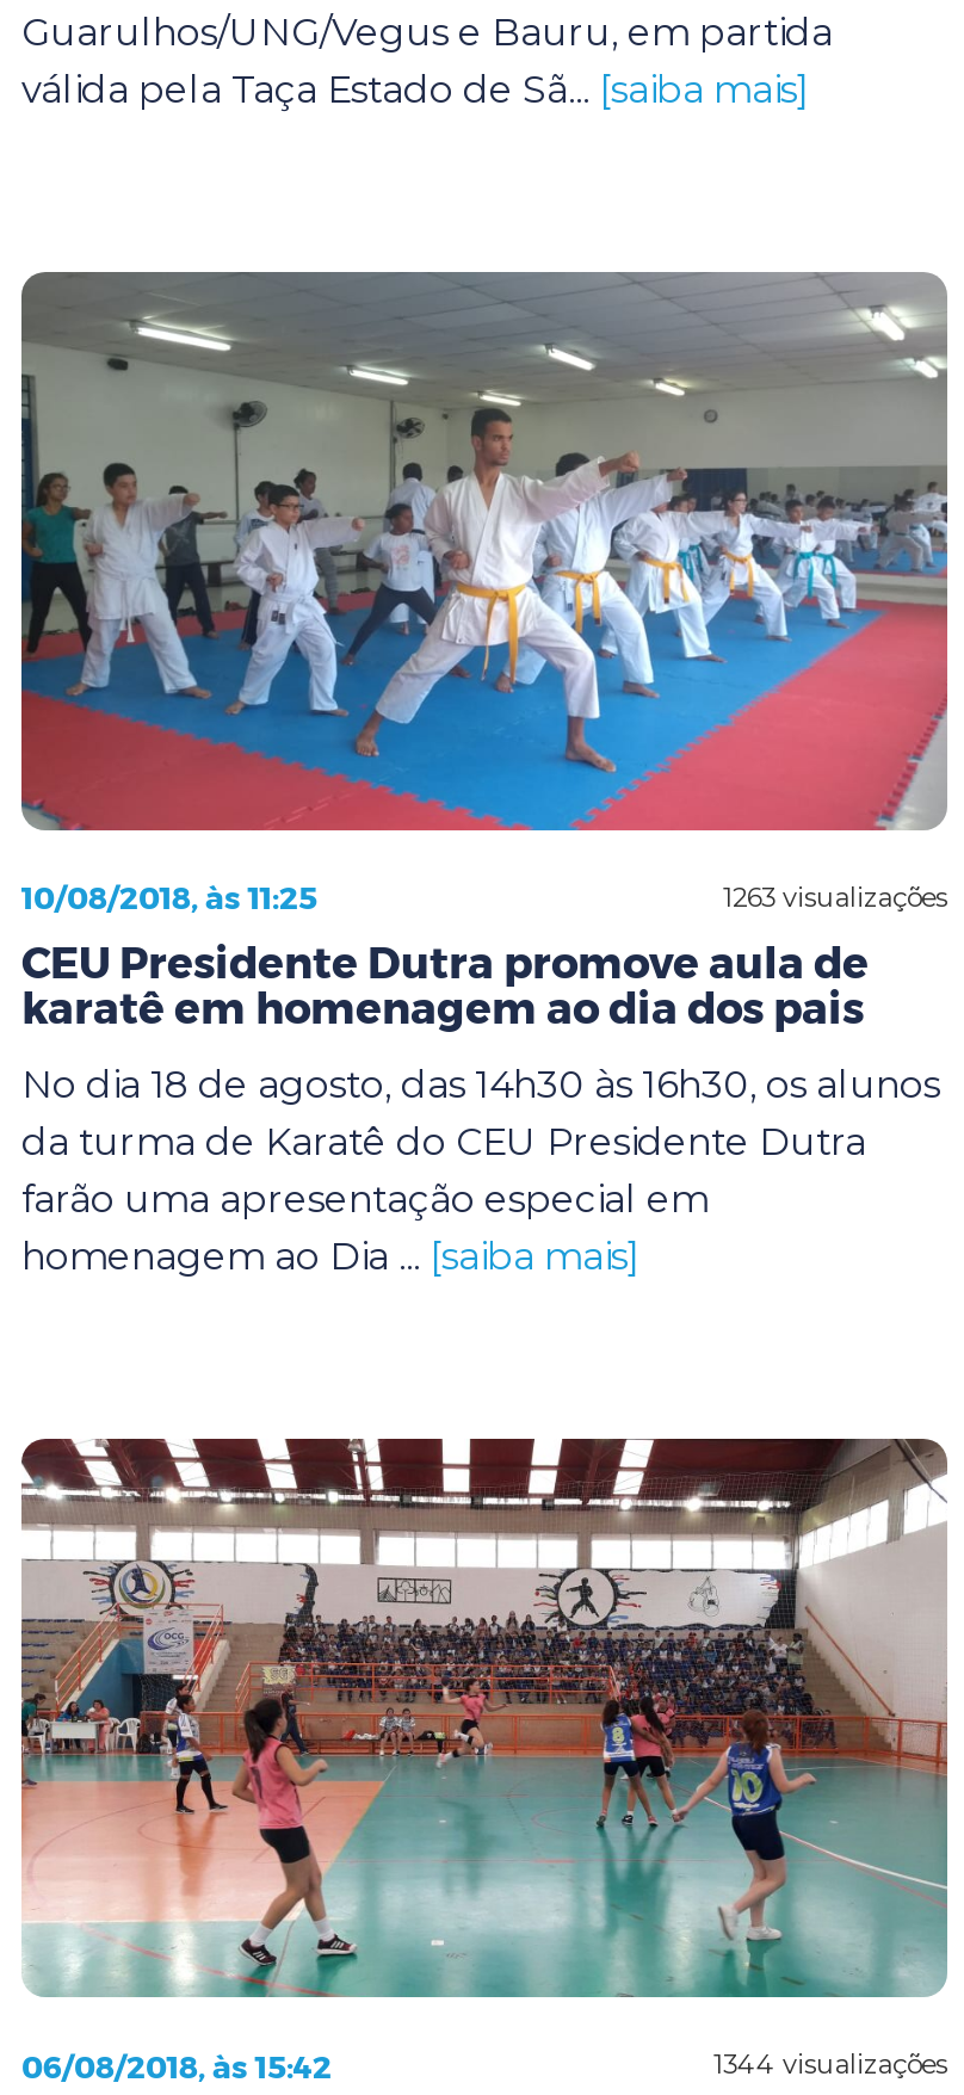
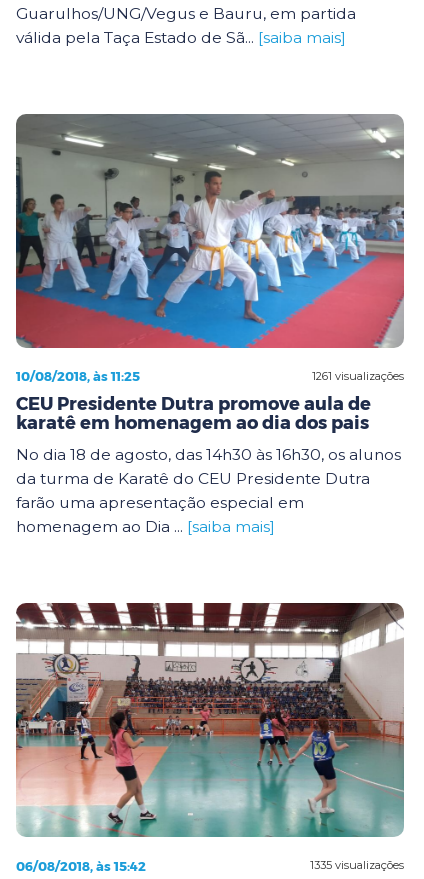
[723,879,947,913] 1263 visualizações -> [312,368,404,382] 1261 visualizações
[713,2047,947,2081] 1344 visualizações -> [310,858,404,872] 1335 visualizações

